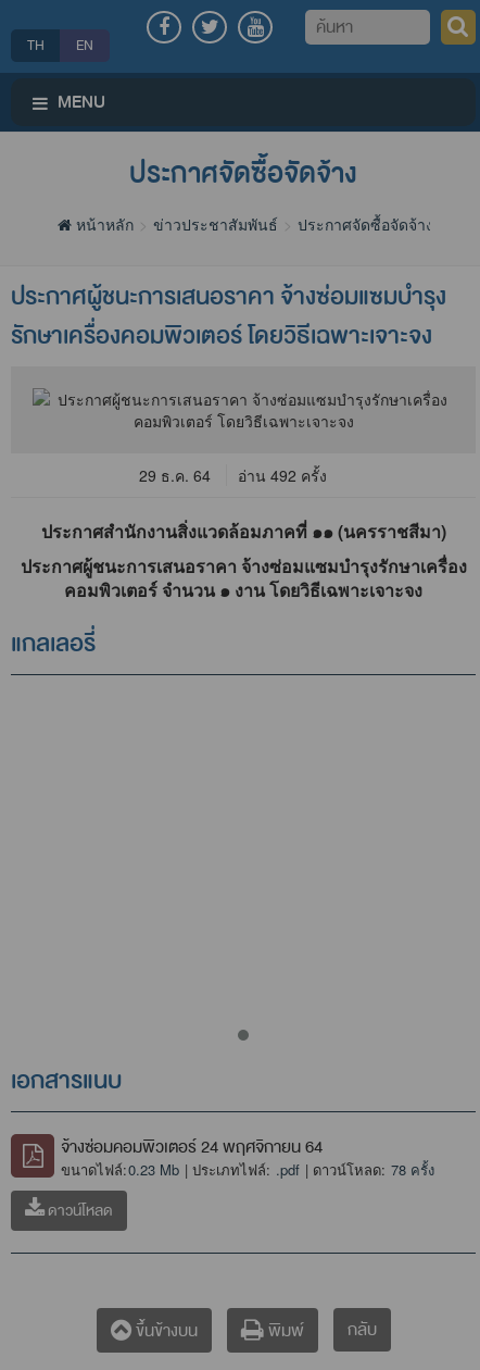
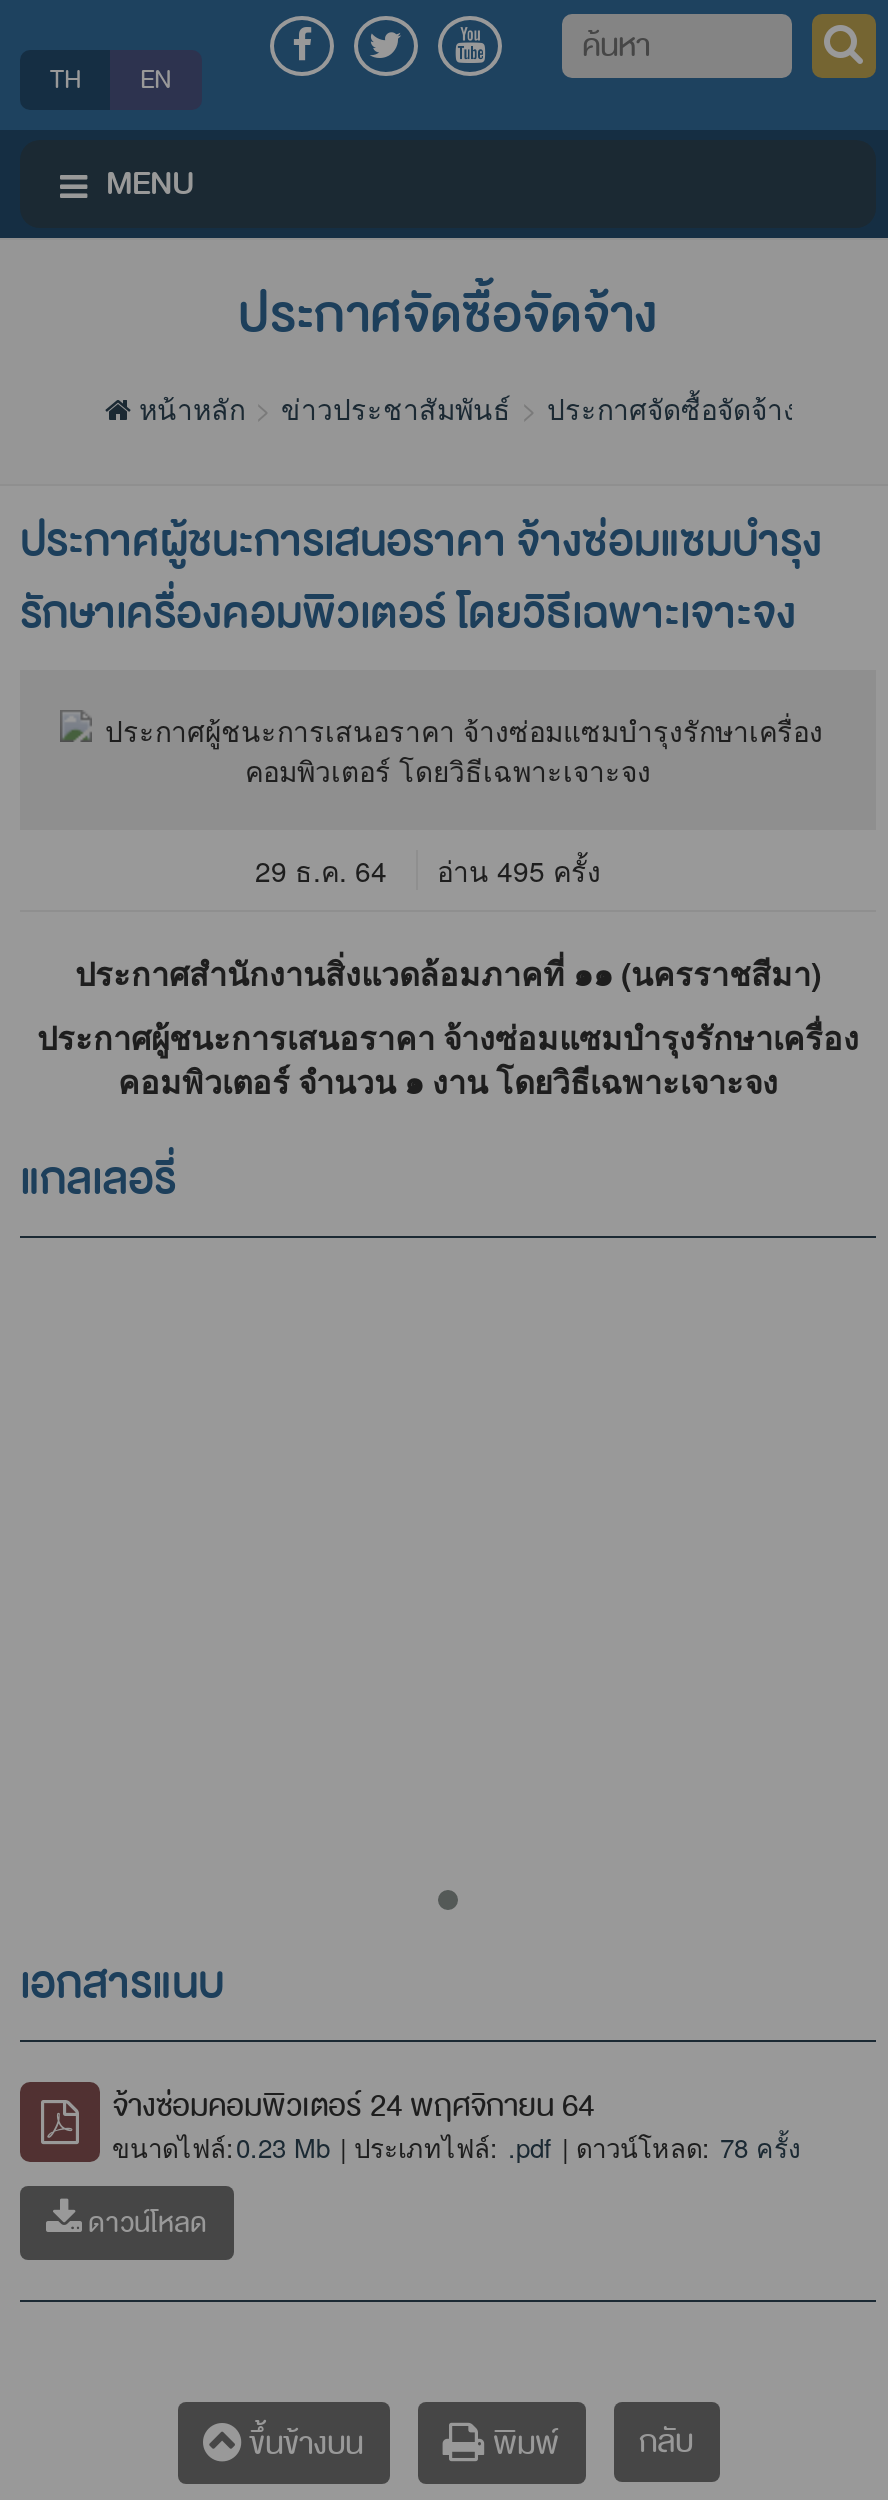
[237,464,326,486] อ่าน 492 ครั้ง -> [437,850,601,890] อ่าน 495 ครั้ง

